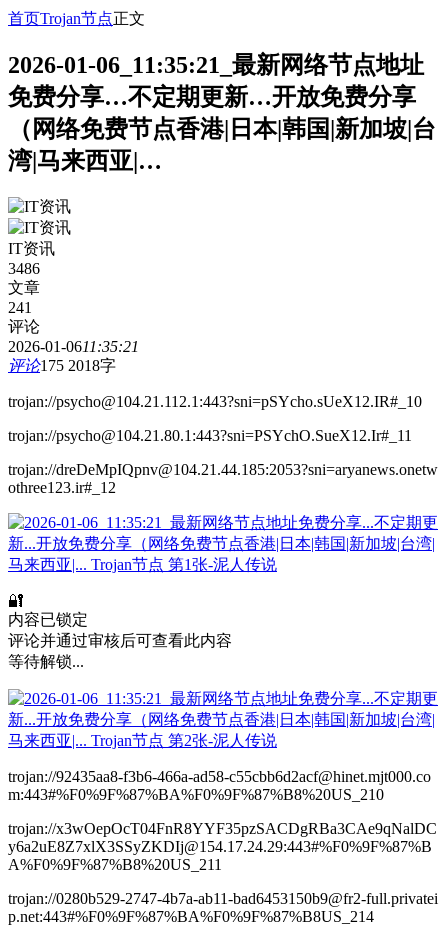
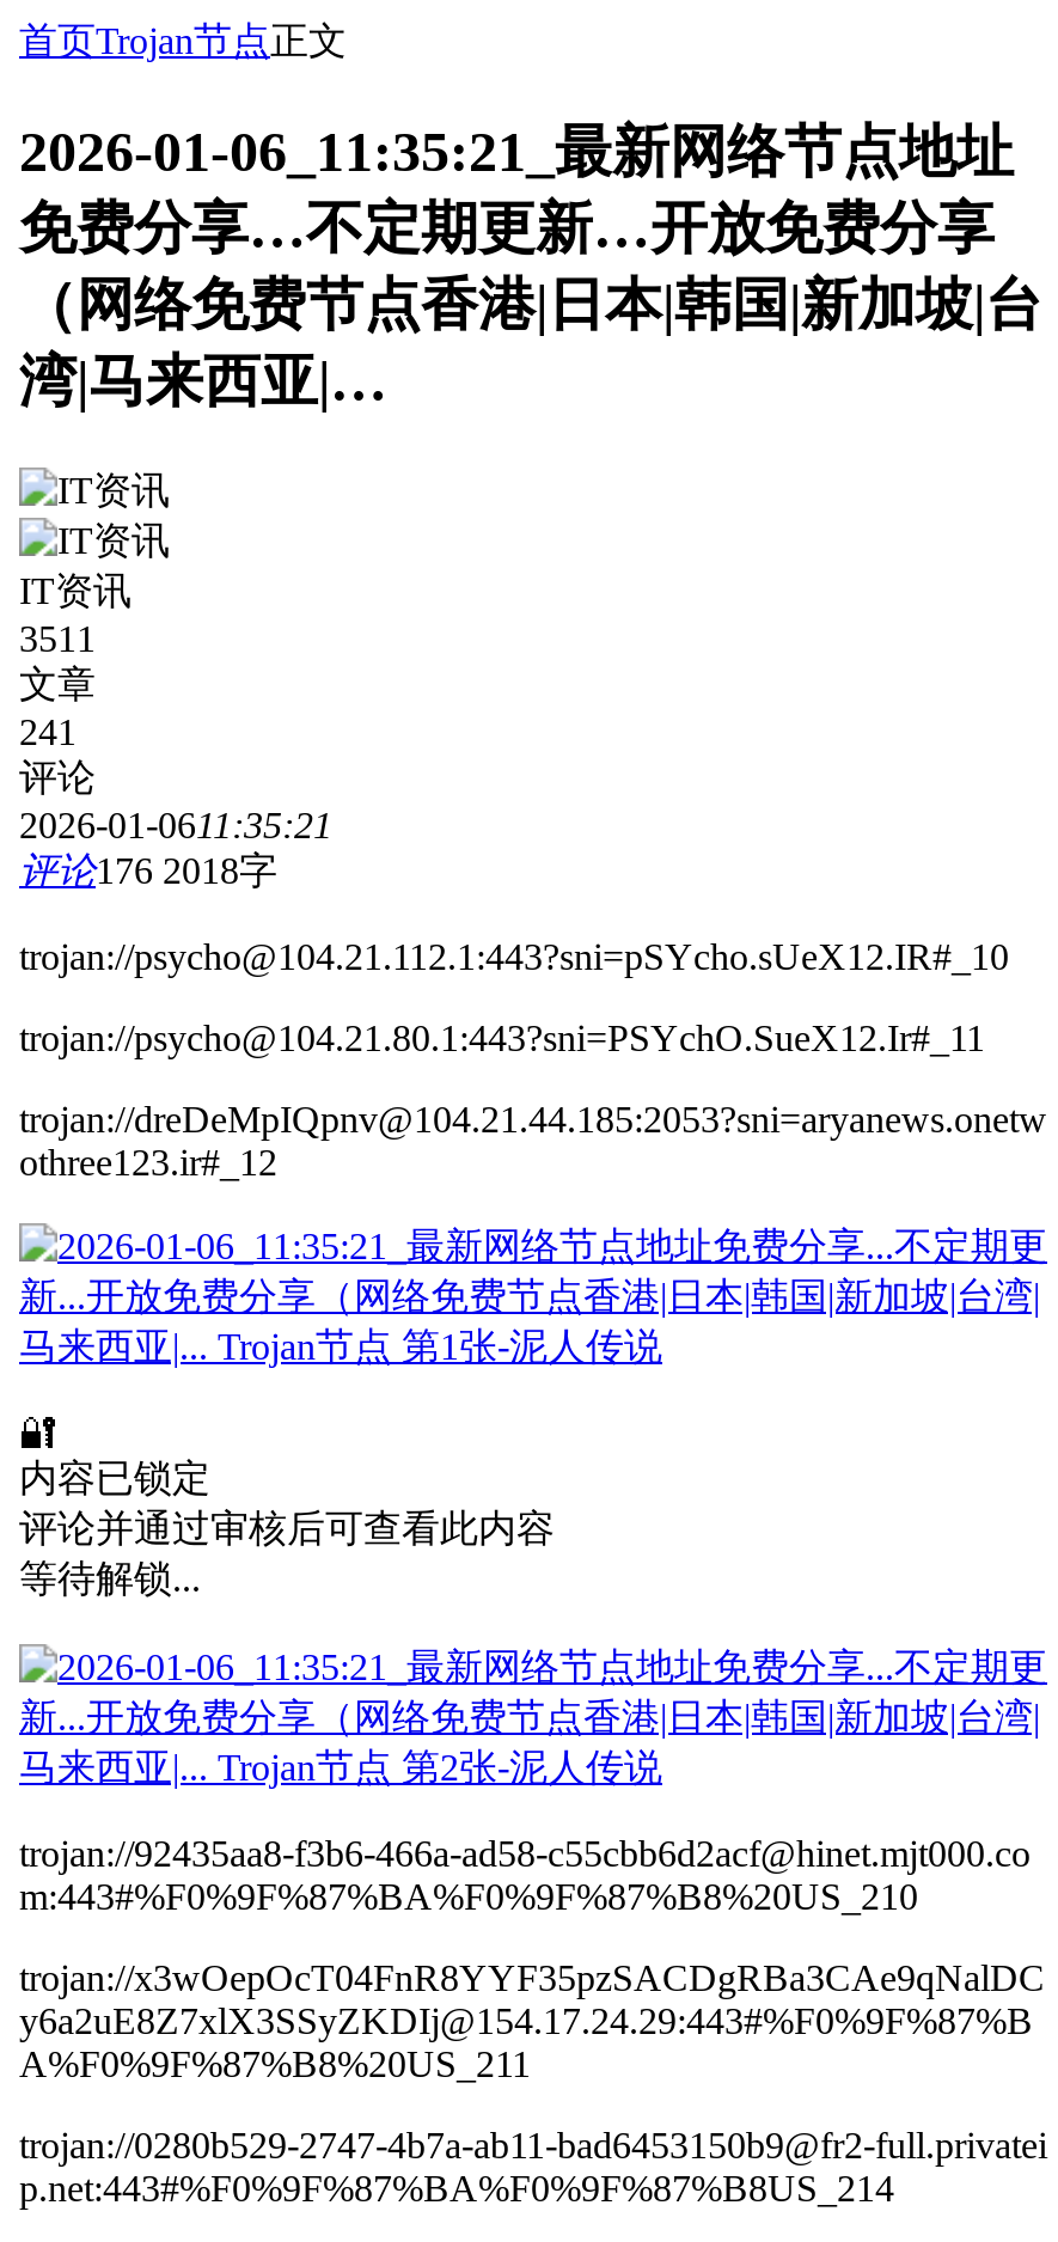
[8,260,40,277] 3486 -> [19,619,96,660] 3511
[8,357,116,374] 评论175 2018字 -> [19,851,277,892] 评论176 2018字

